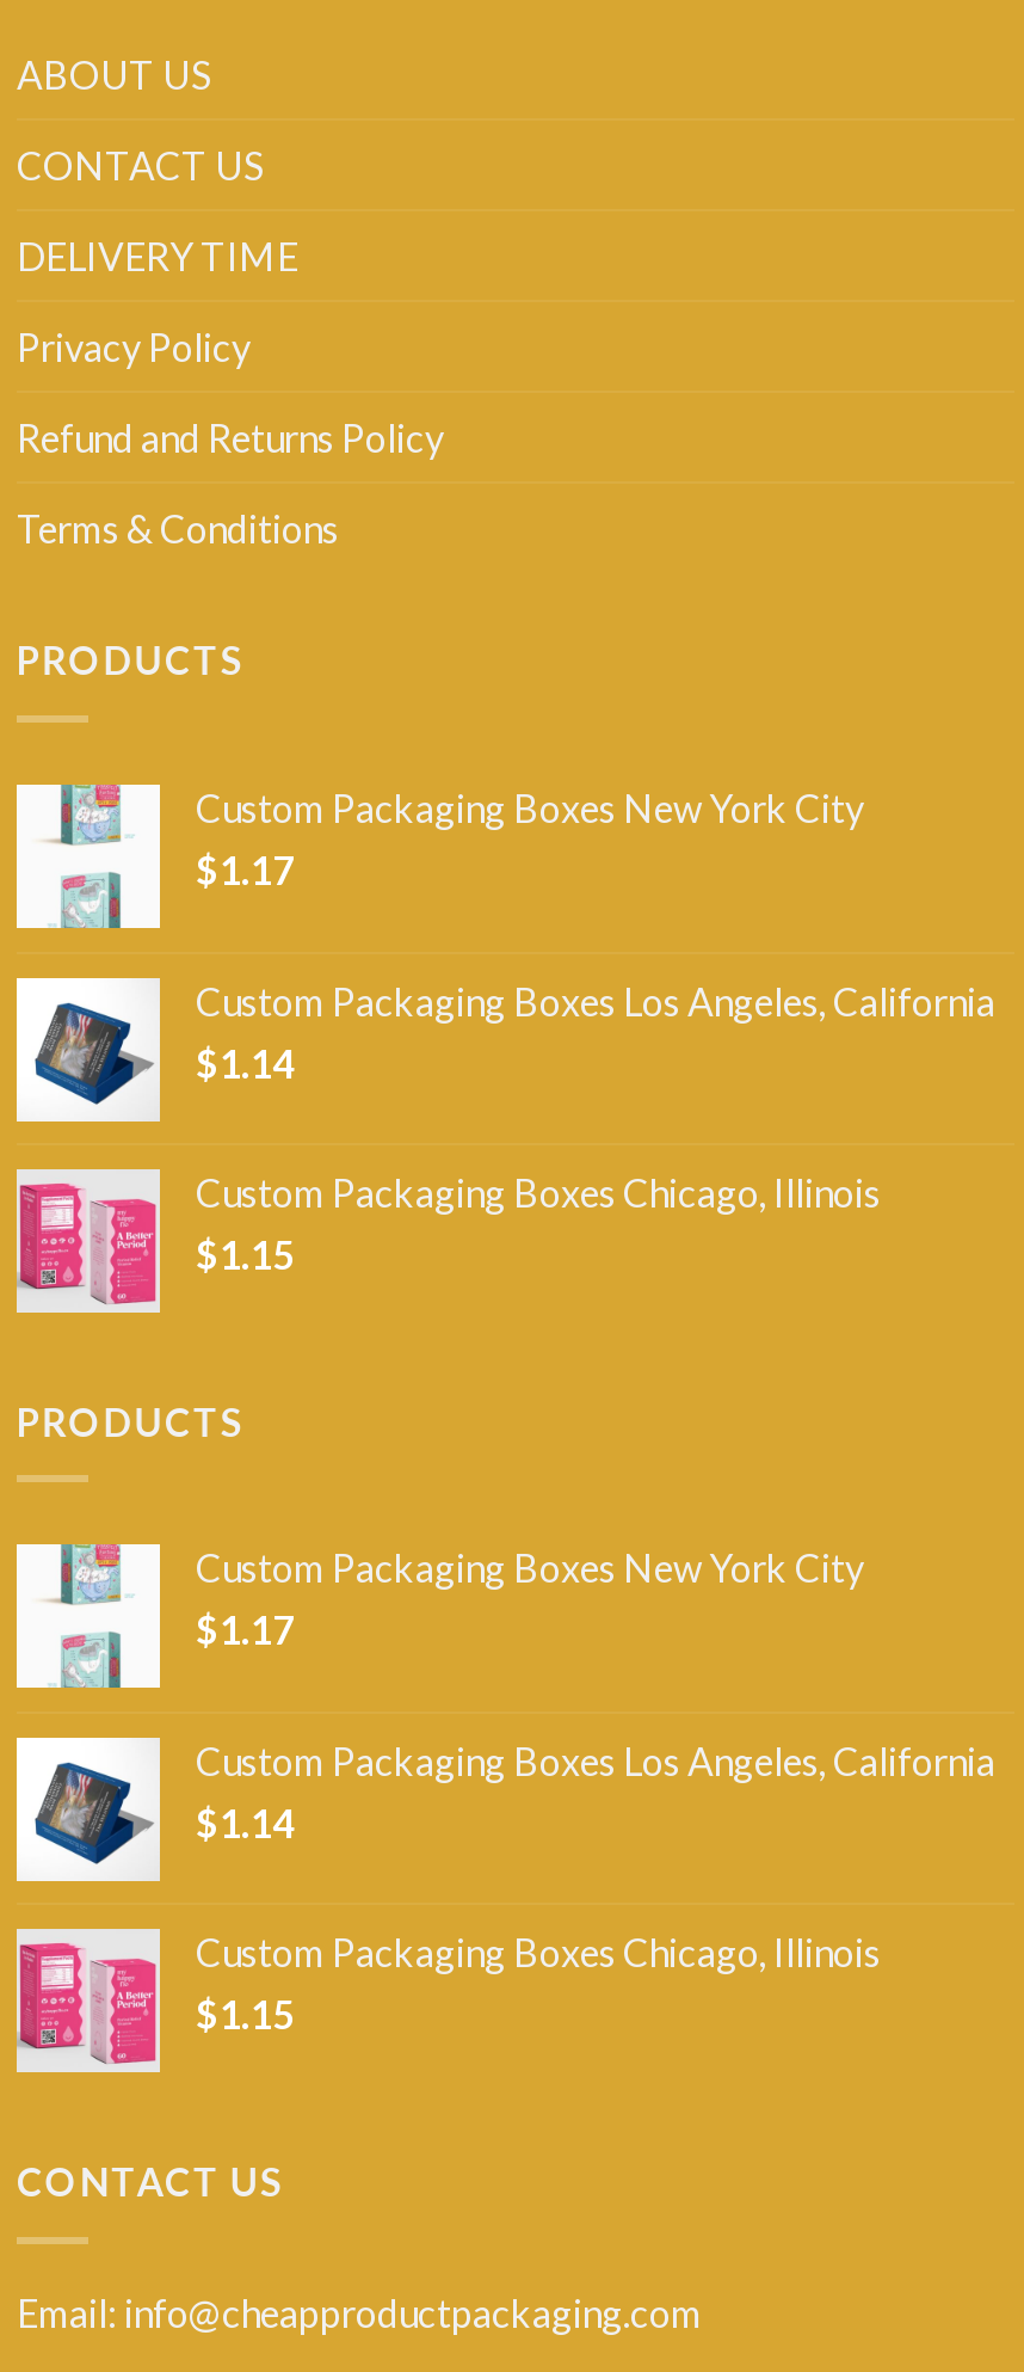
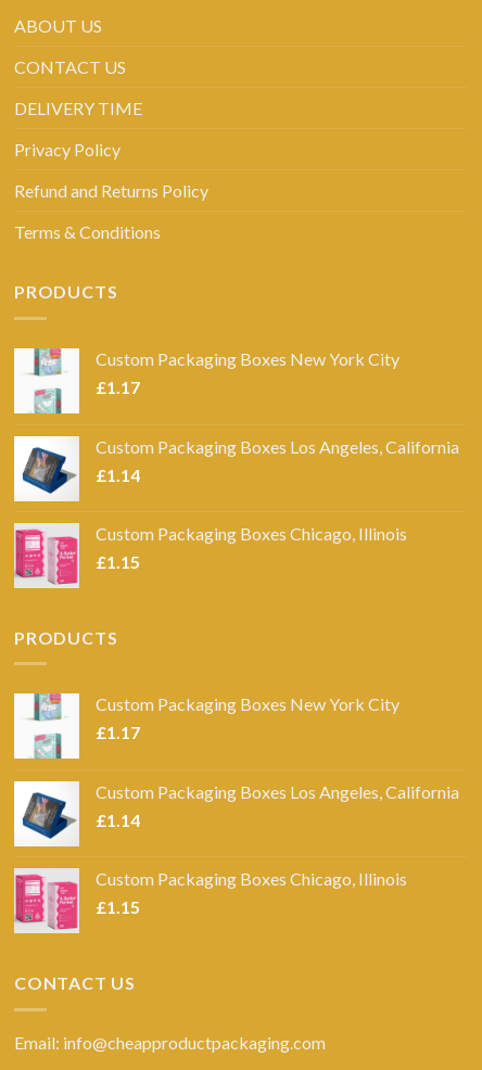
[196,846,294,891] $1.17 -> [96,376,140,397] £1.17
[196,1039,294,1085] $1.14 -> [96,464,140,485] £1.14
[196,1230,294,1276] $1.15 -> [96,551,140,571] £1.15
[196,1607,294,1652] $1.17 -> [96,722,140,742] £1.17
[196,1800,294,1846] $1.14 -> [96,810,140,830] £1.14
[196,1991,294,2037] $1.15 -> [96,896,140,917] £1.15

